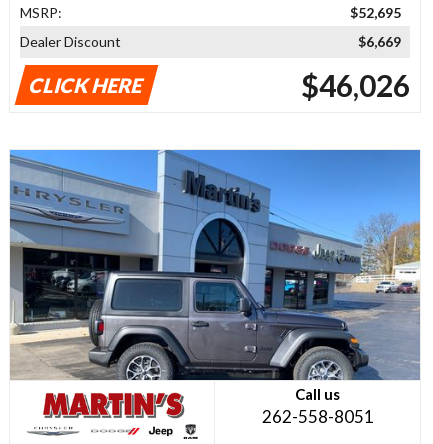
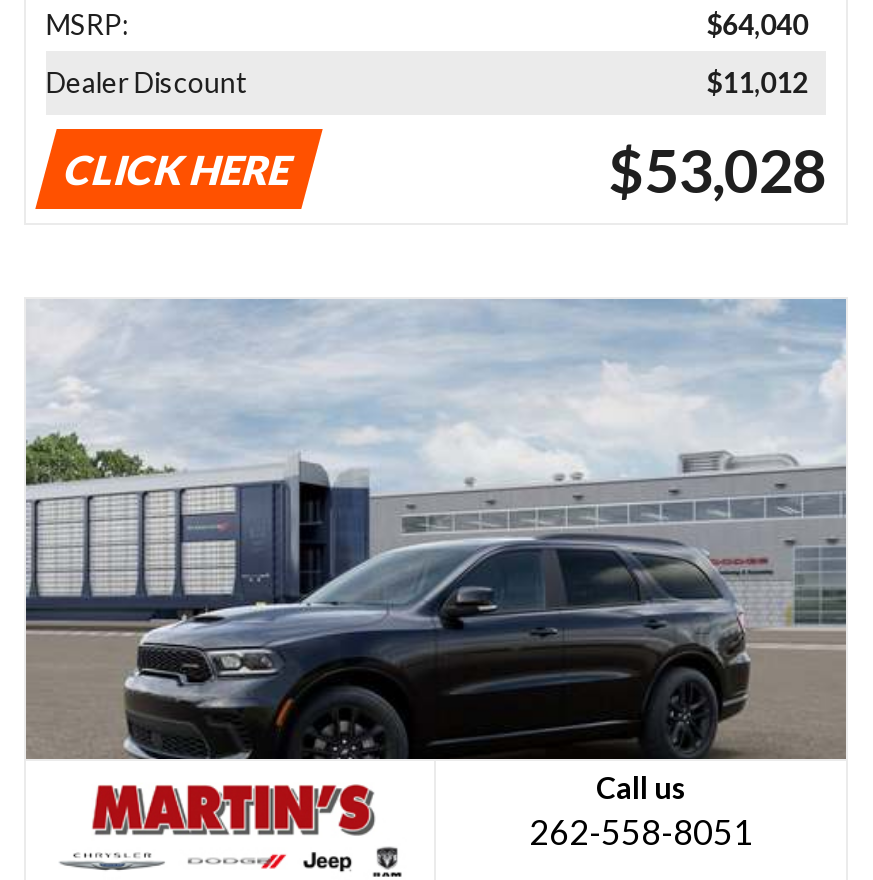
[350,4,410,21] $52,695 -> [706,8,826,42] $64,040
[358,33,410,50] $6,669 -> [706,66,826,100] $11,012
[301,67,410,103] $46,026 -> [608,134,826,206] $53,028
[10,150,421,381] [image] -> [24,300,848,762] [image]

